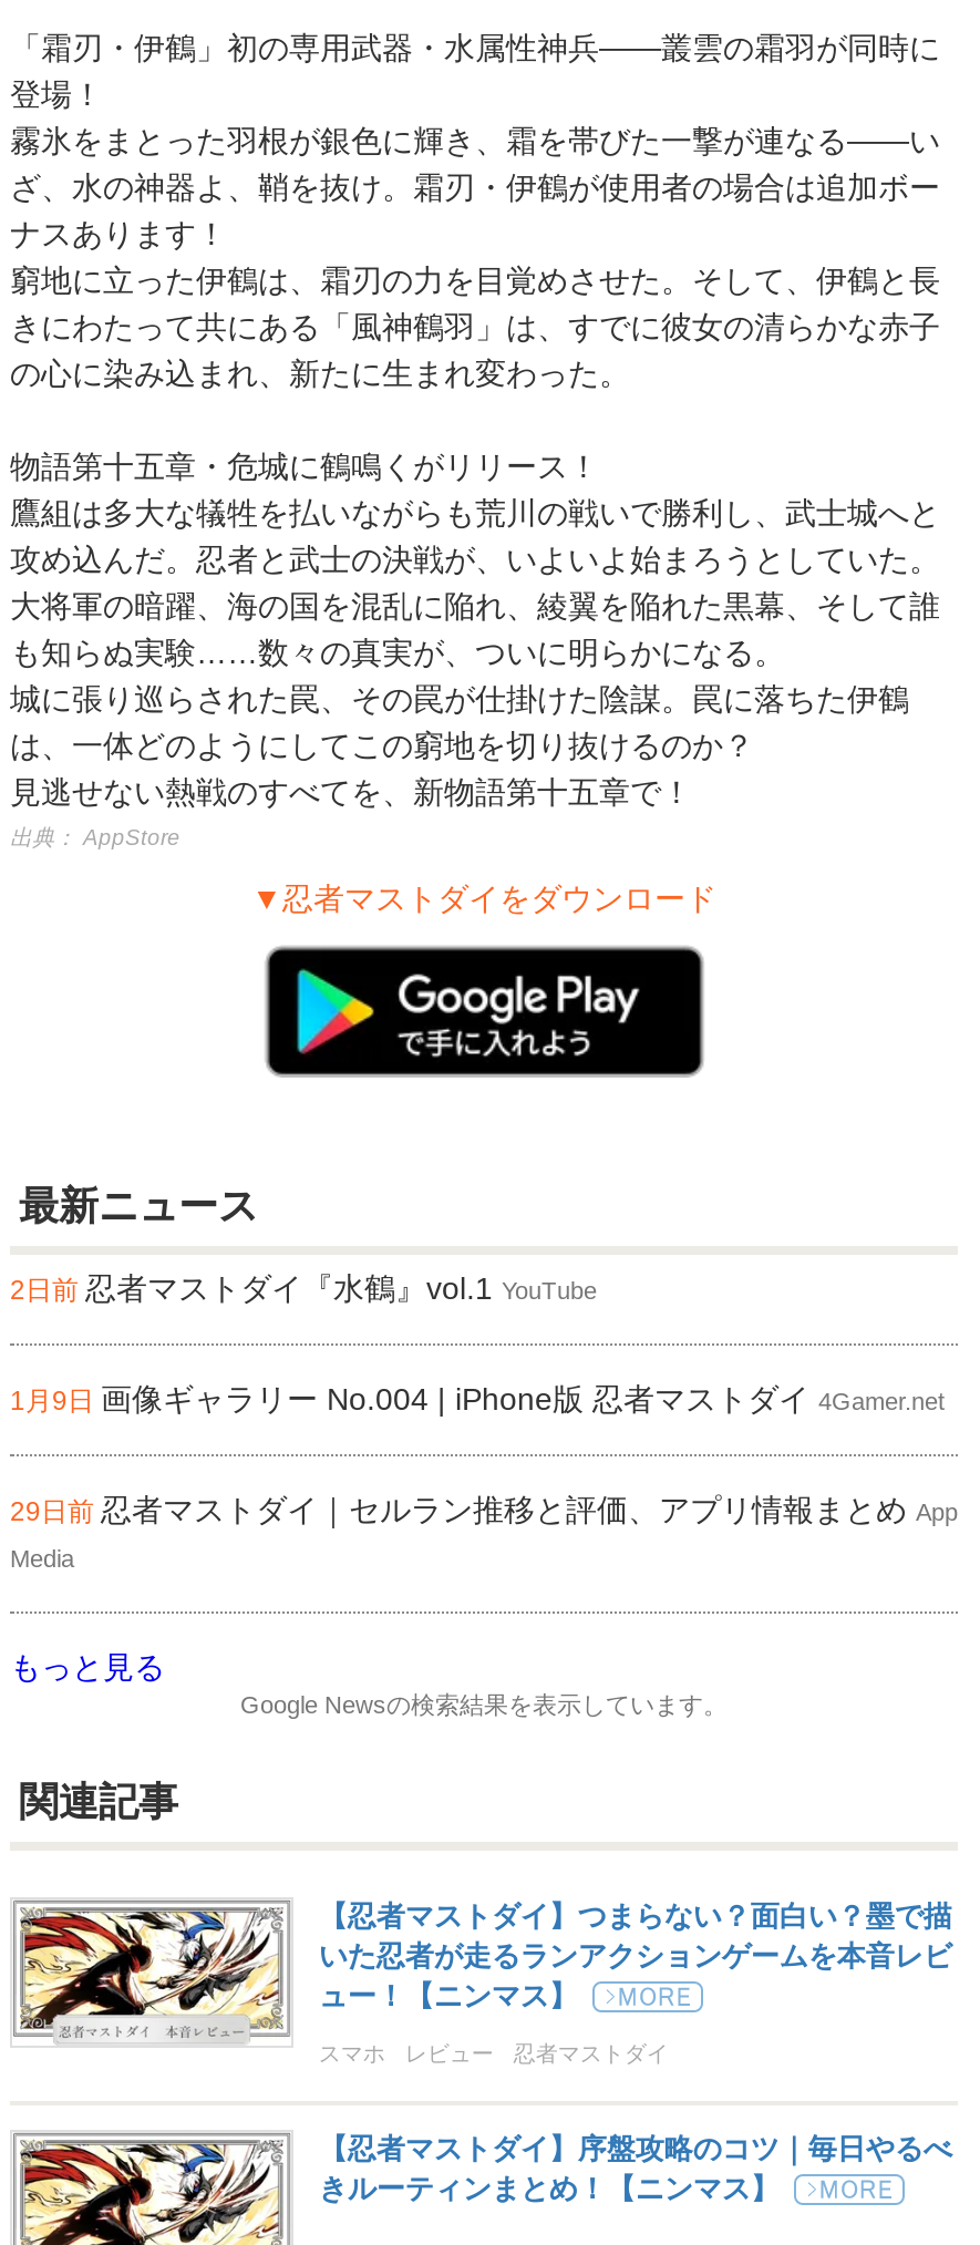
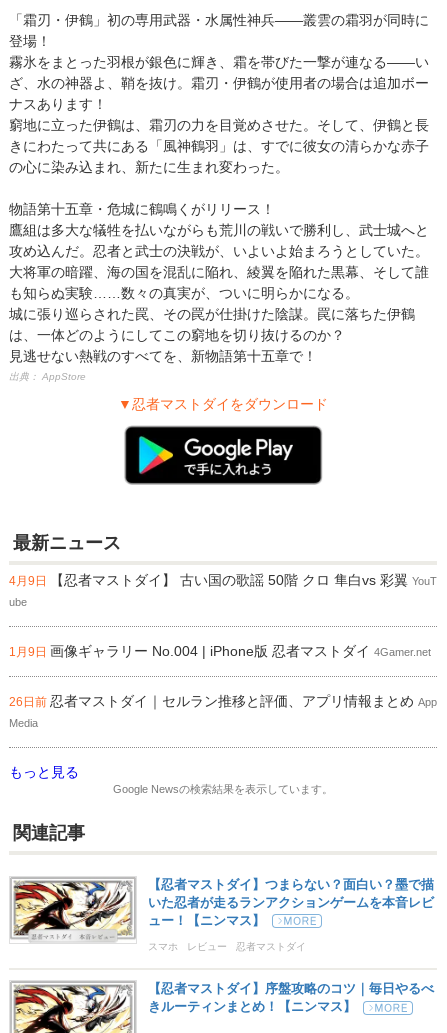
[10,1270,597,1306] 2日前忍者マストダイ『水鶴』vol.1 YouTube -> [9,572,437,608] 4月9日【忍者マストダイ】 古い国の歌謡 50階 クロ 隼白vs 彩翼YouT | ube
[10,1492,958,1527] 29日前忍者マストダイ｜セルラン推移と評価、アプリ情報まとめApp -> [9,693,437,709] 26日前忍者マストダイ｜セルラン推移と評価、アプリ情報まとめApp

